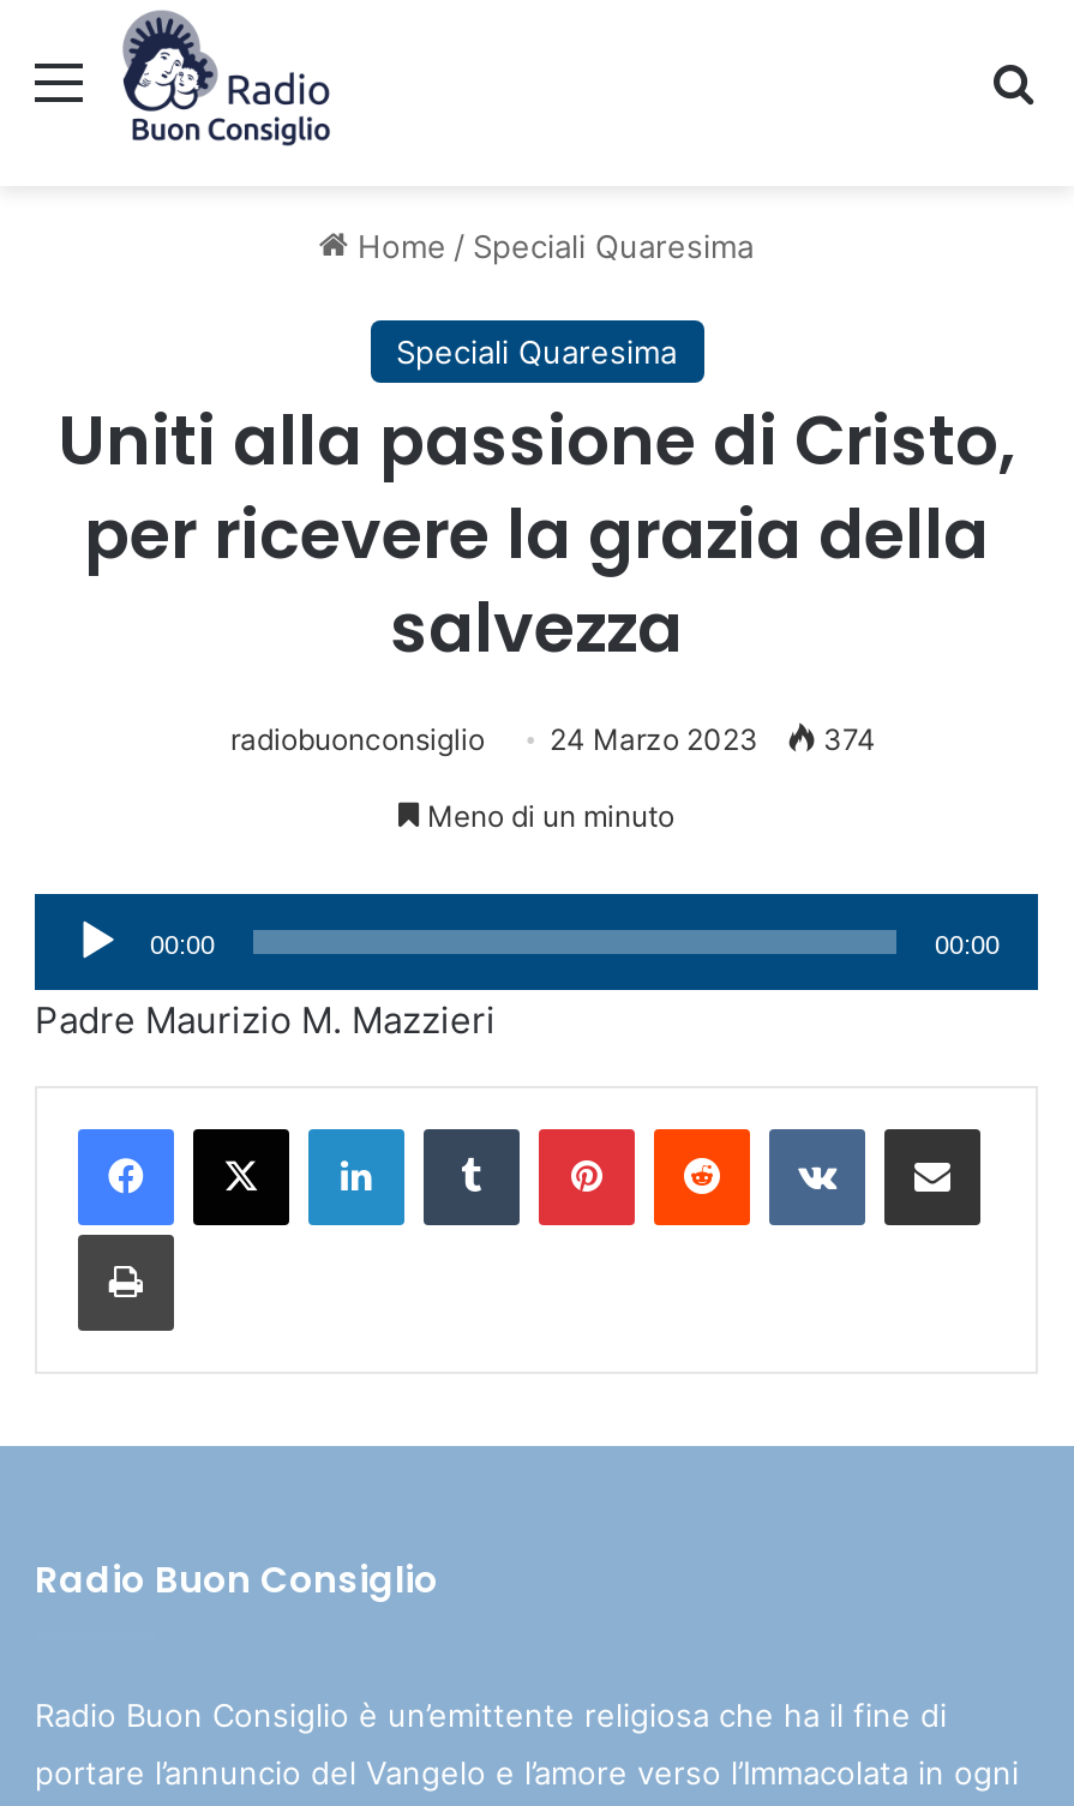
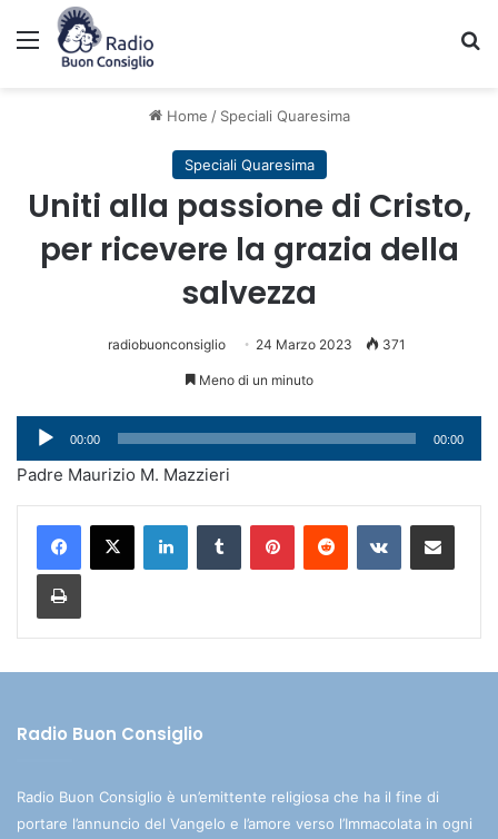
[230,721,876,757] radiobuonconsiglio 24 Marzo 2023 374 -> [108,336,406,353] radiobuonconsiglio 24 Marzo 2023 371

